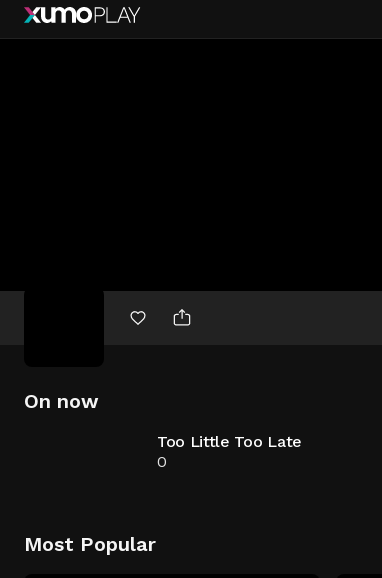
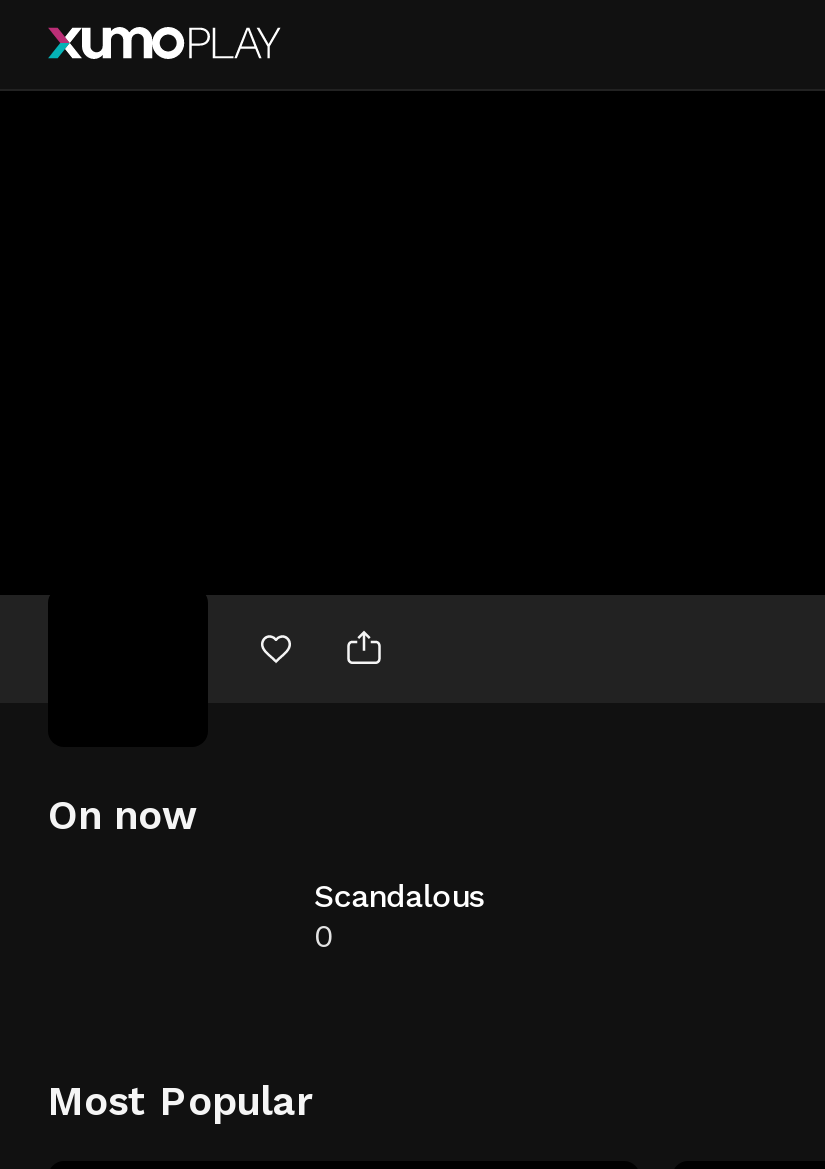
[157,432,302,451] Too Little Too Late -> [314,877,484,915] Scandalous

